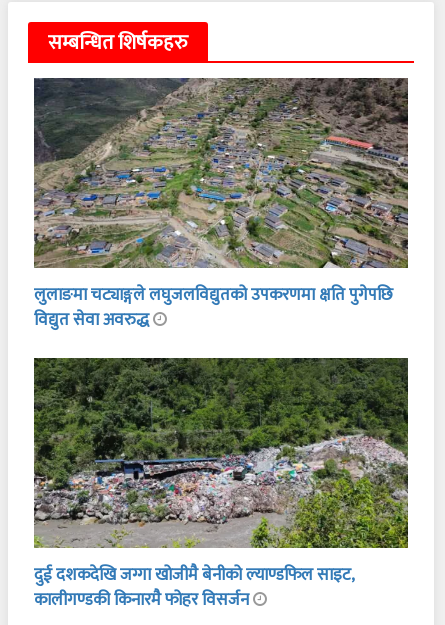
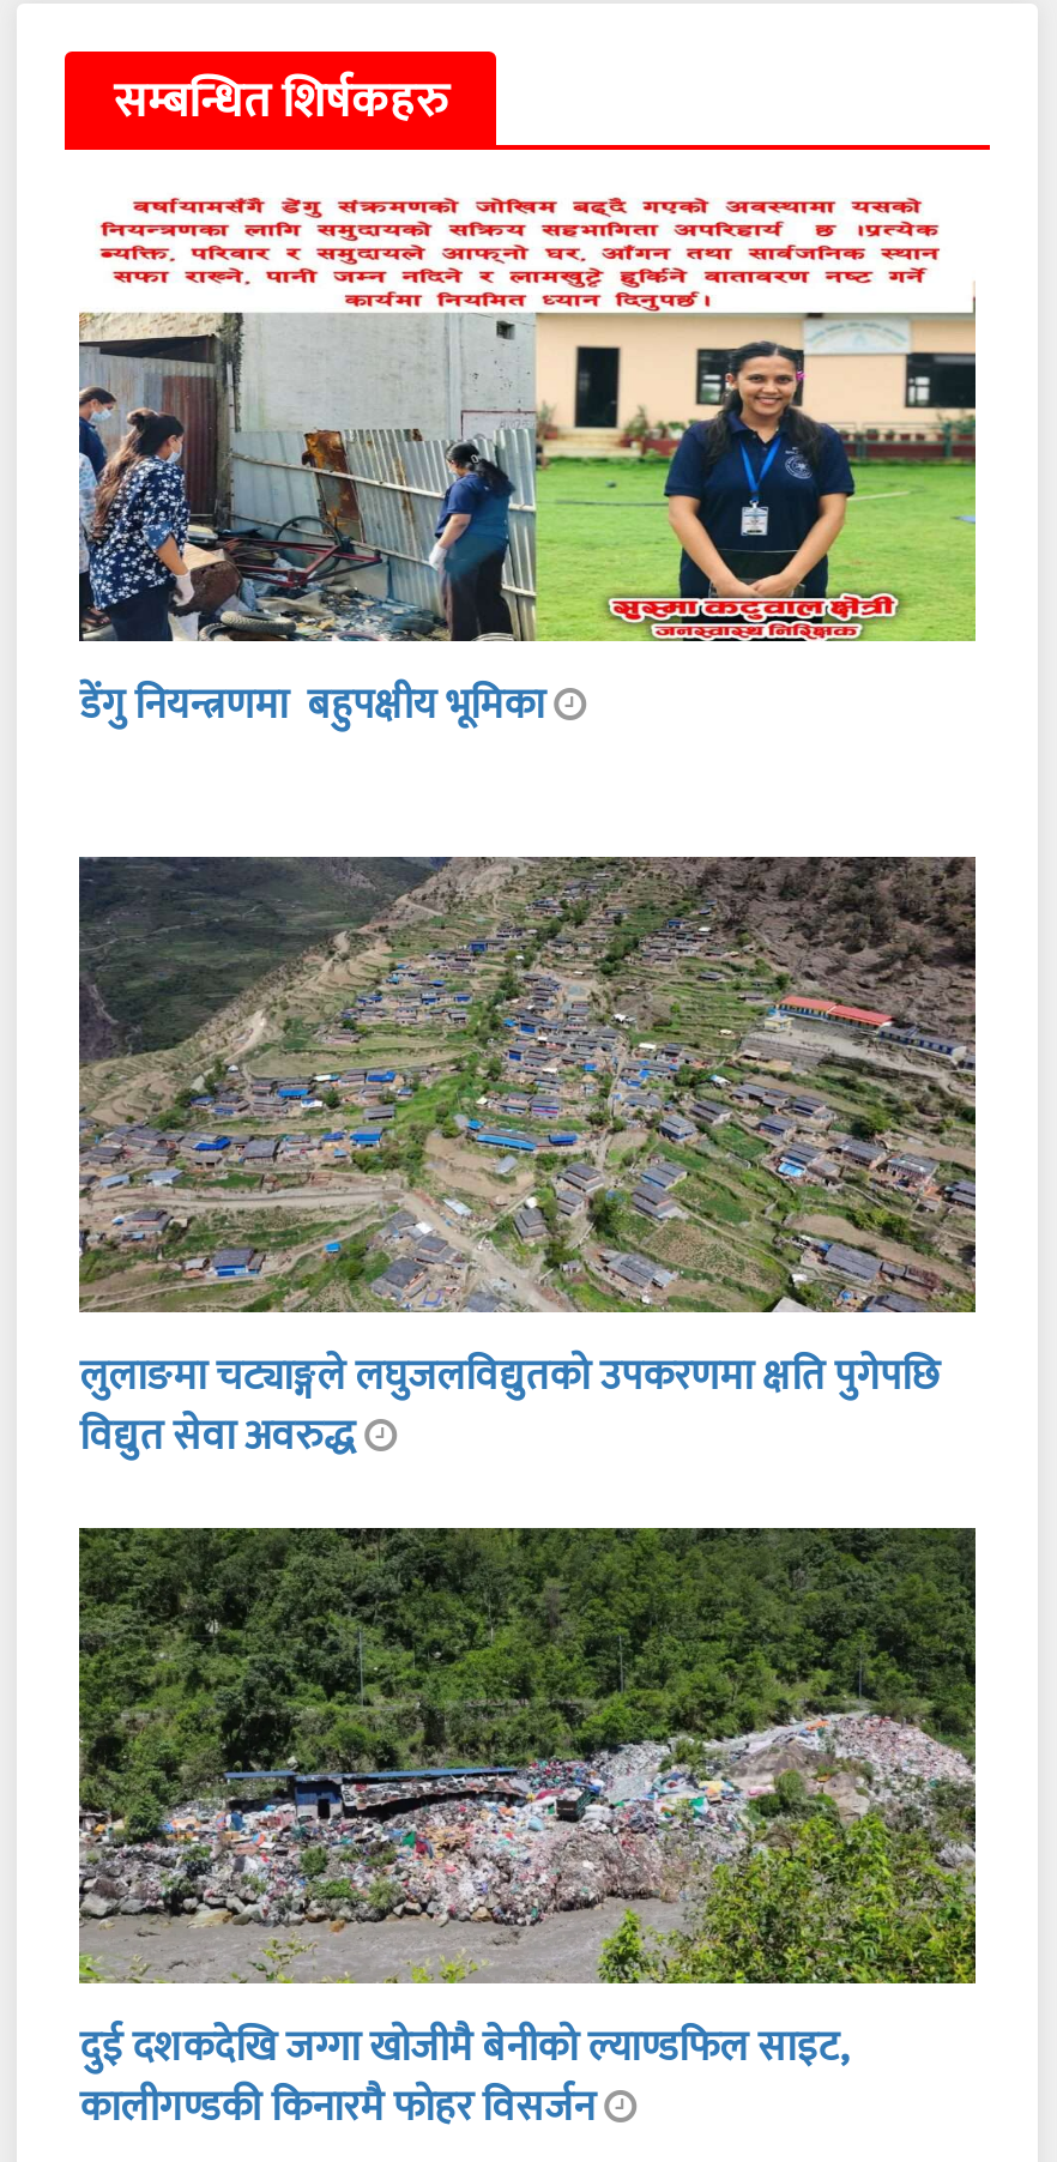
none -> [77,195,978,739] [image] | डेंगु नियन्त्रणमा बहुपक्षीय भूमिका

